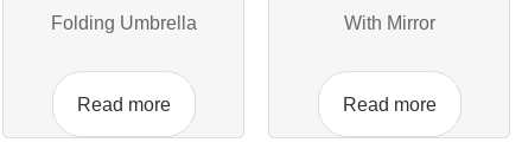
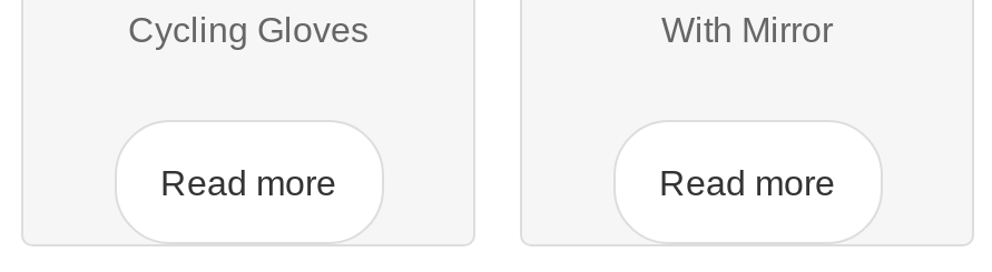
[50,13,196,33] Folding Umbrella -> [128,11,369,49] Cycling Gloves

